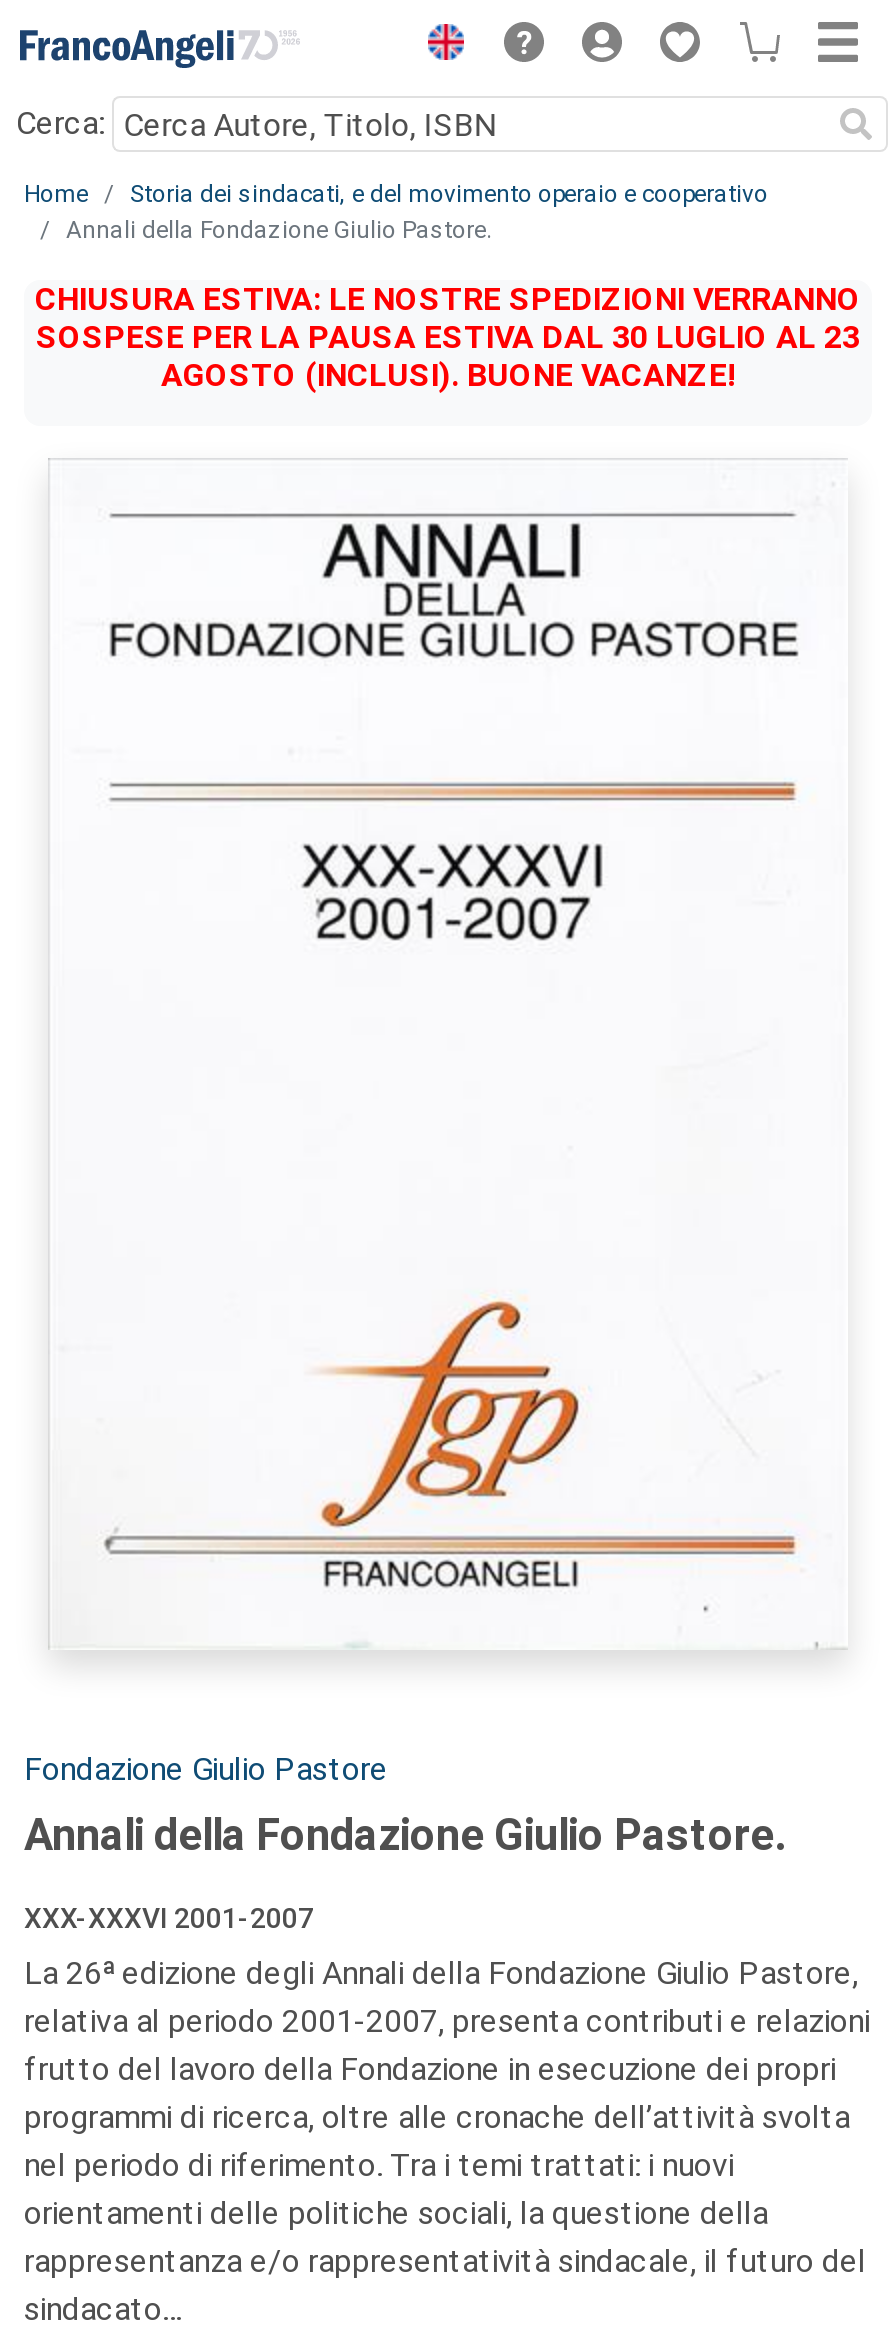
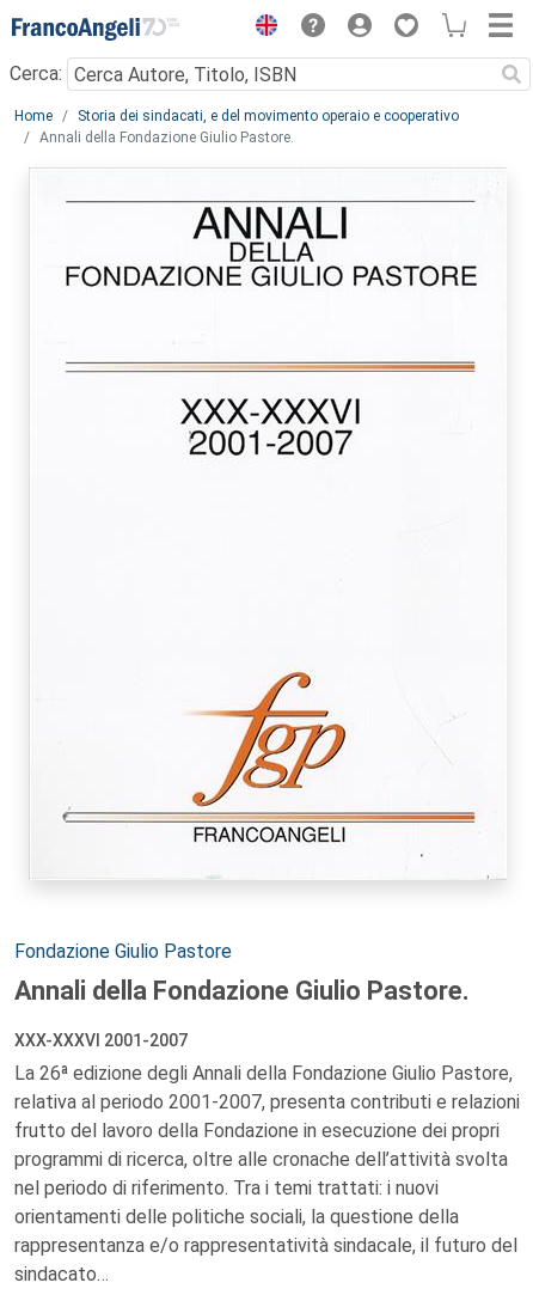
[35,280,861,394] CHIUSURA ESTIVA: LE NOSTRE SPEDIZIONI VERRANNO | SOSPESE PER LA PAUSA ESTIVA DAL 30 LUGLIO AL 23 | AGOSTO (INCLUSI). BUONE VACANZE! -> none

